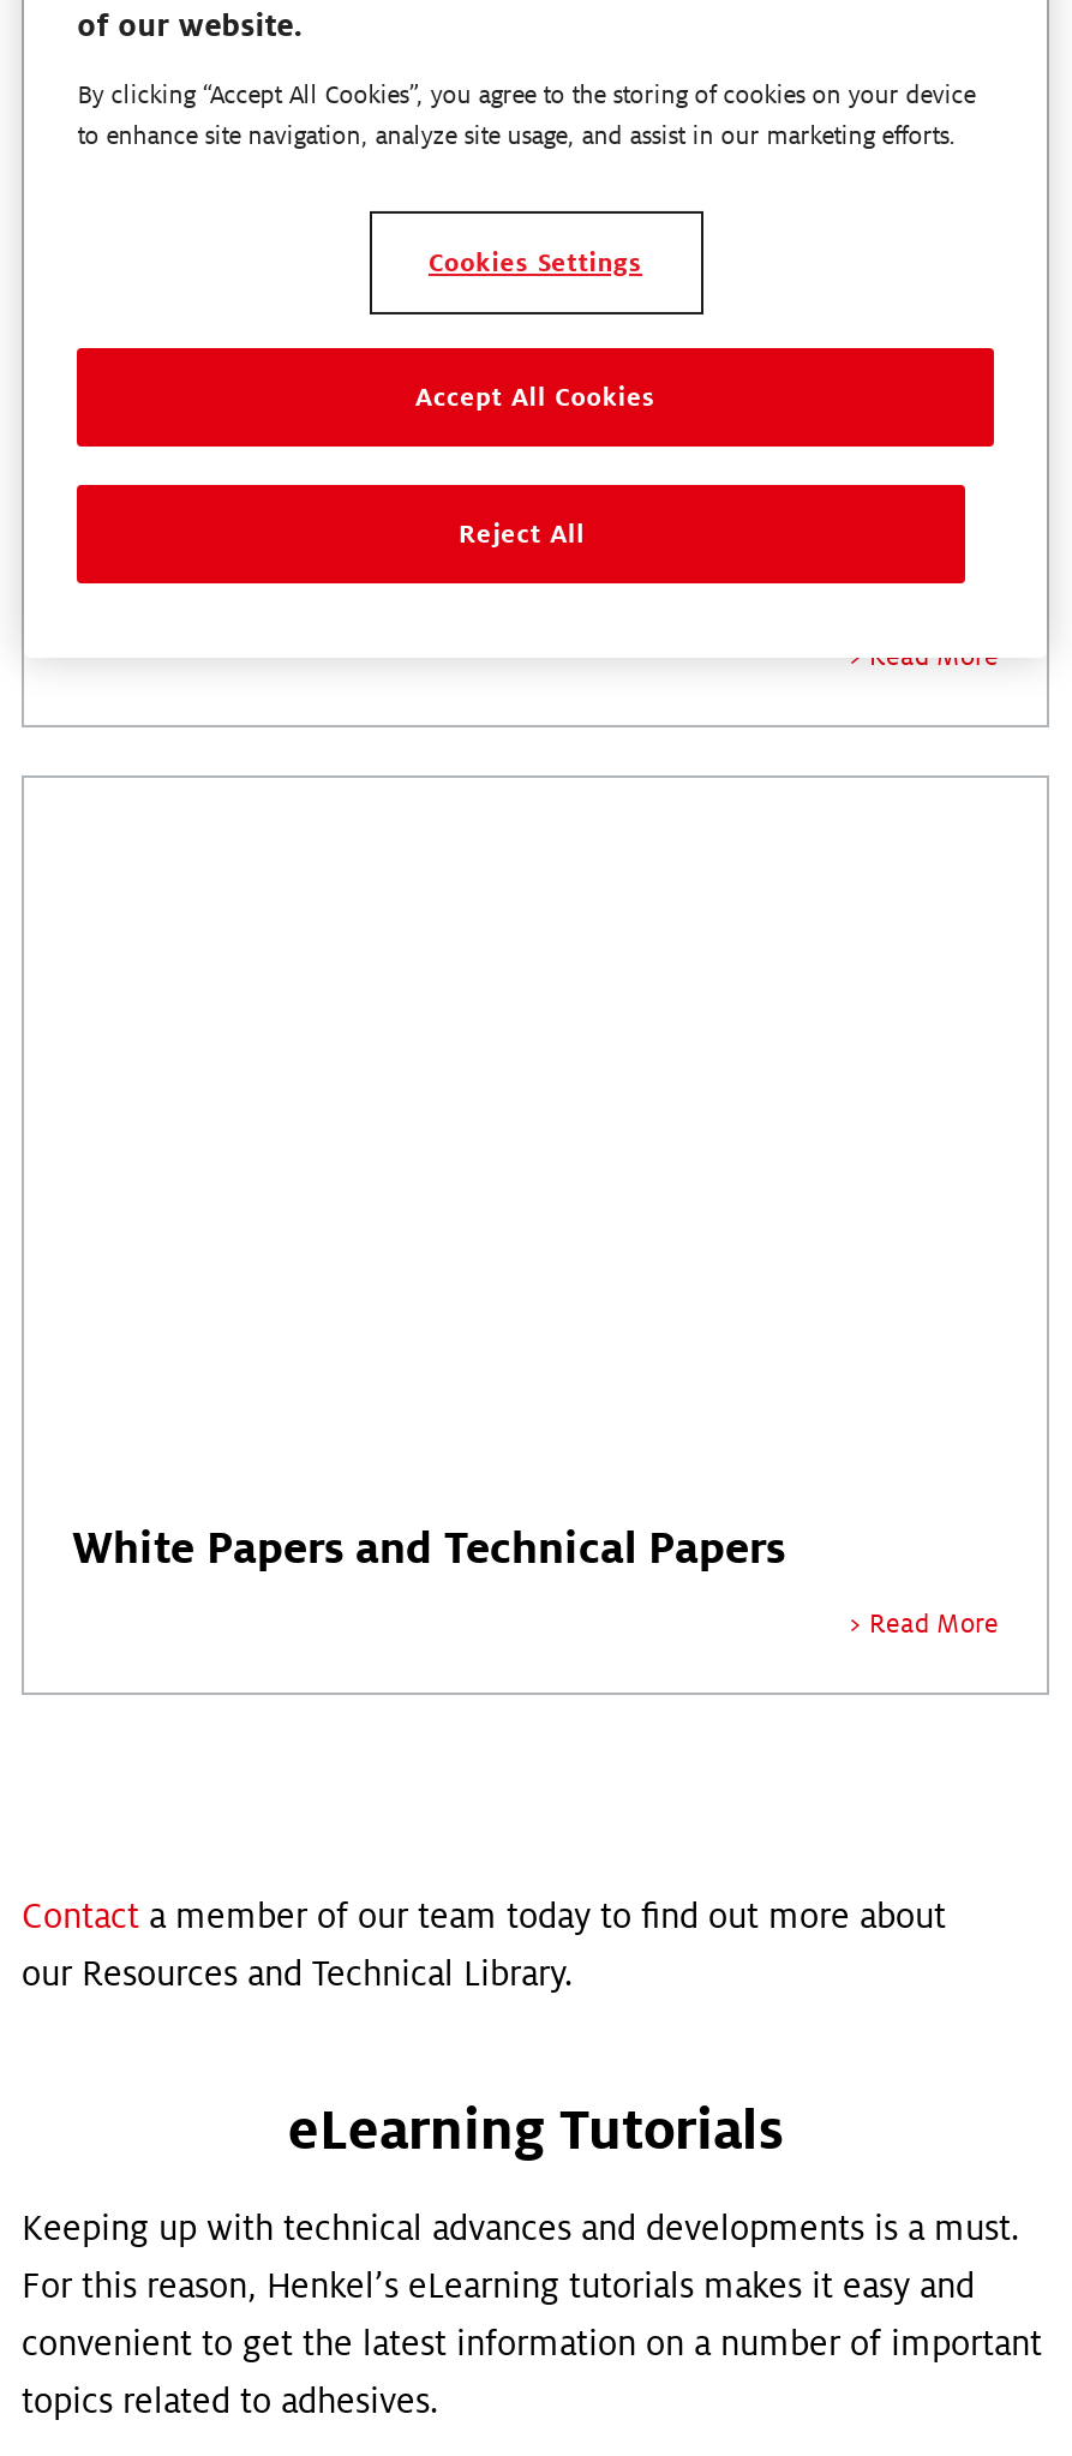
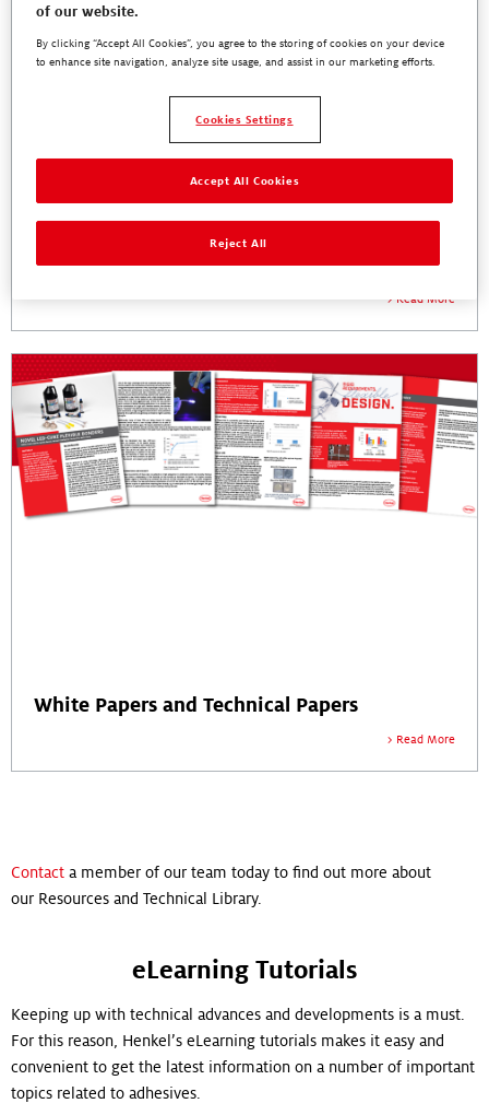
none -> [11,353,478,519] [image]

